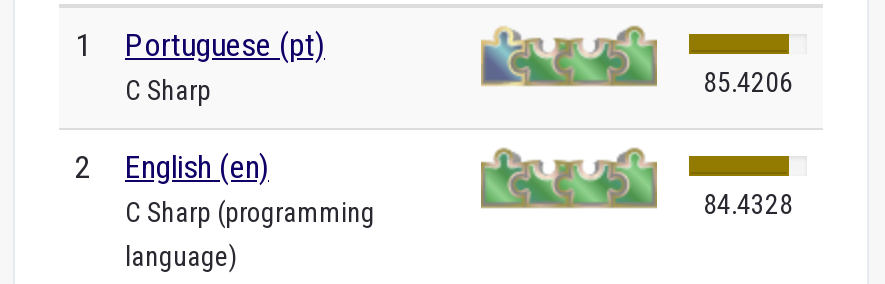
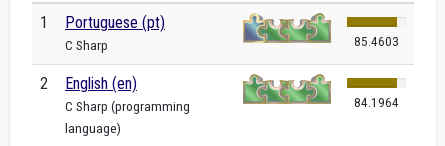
[703,66,793,98] 85.4206 -> [354,33,399,49] 85.4603
[703,188,793,220] 84.4328 -> [354,94,399,110] 84.1964

